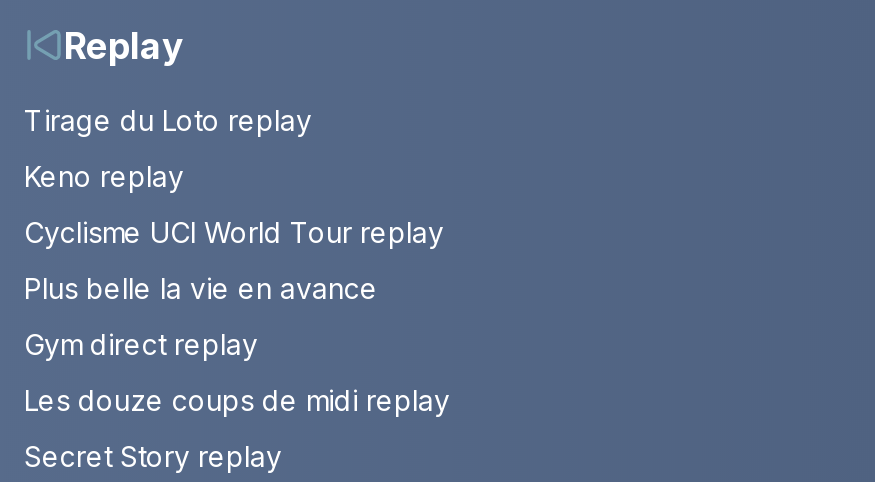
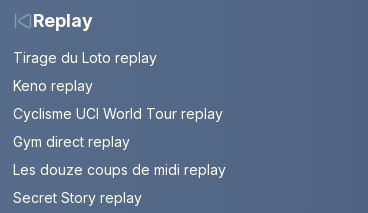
[24,270,378,304] Plus belle la vie en avance -> none

